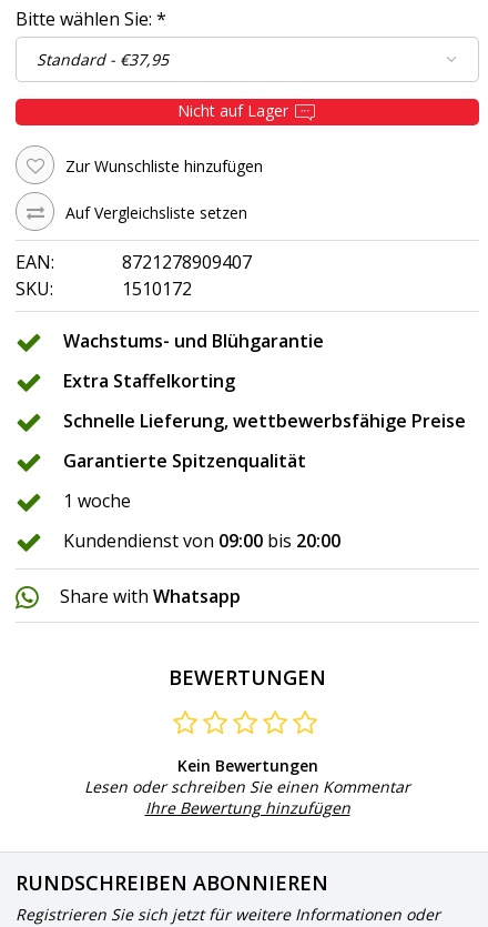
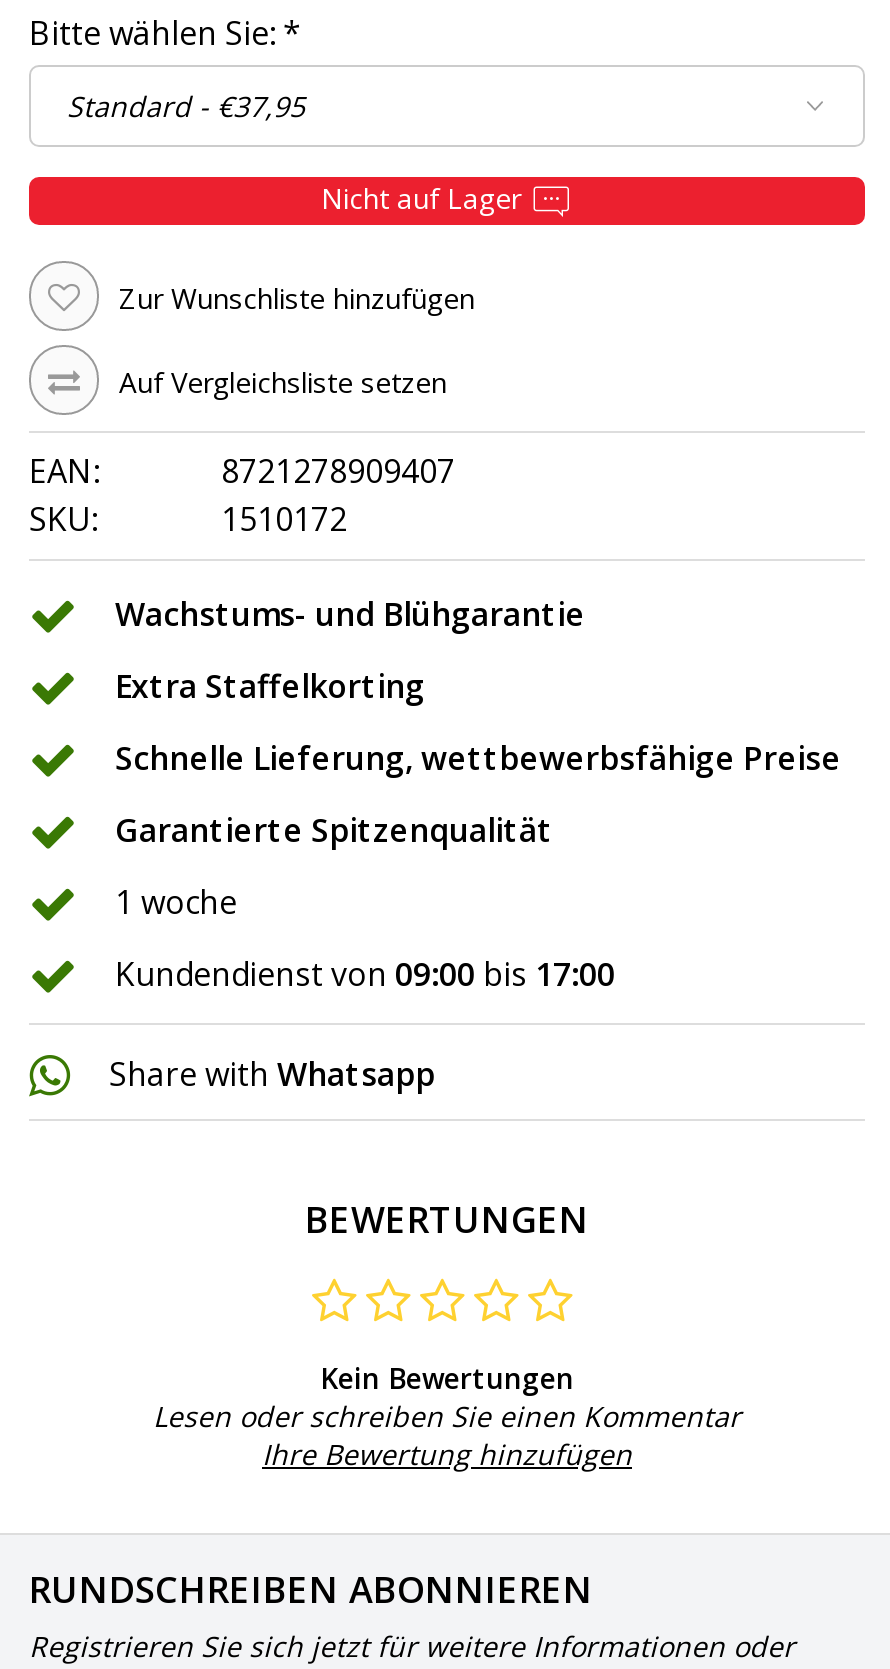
[63,529,340,554] Kundendienst von 09:00 bis 20:00 -> [115,952,615,996] Kundendienst von 09:00 bis 17:00

